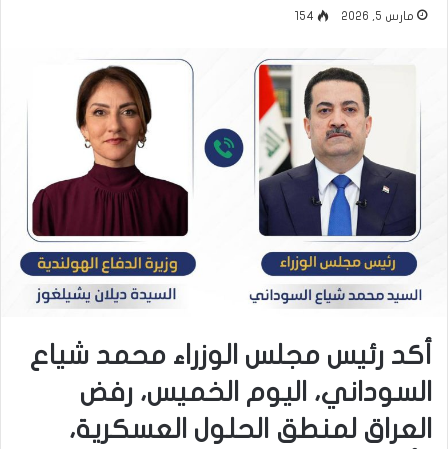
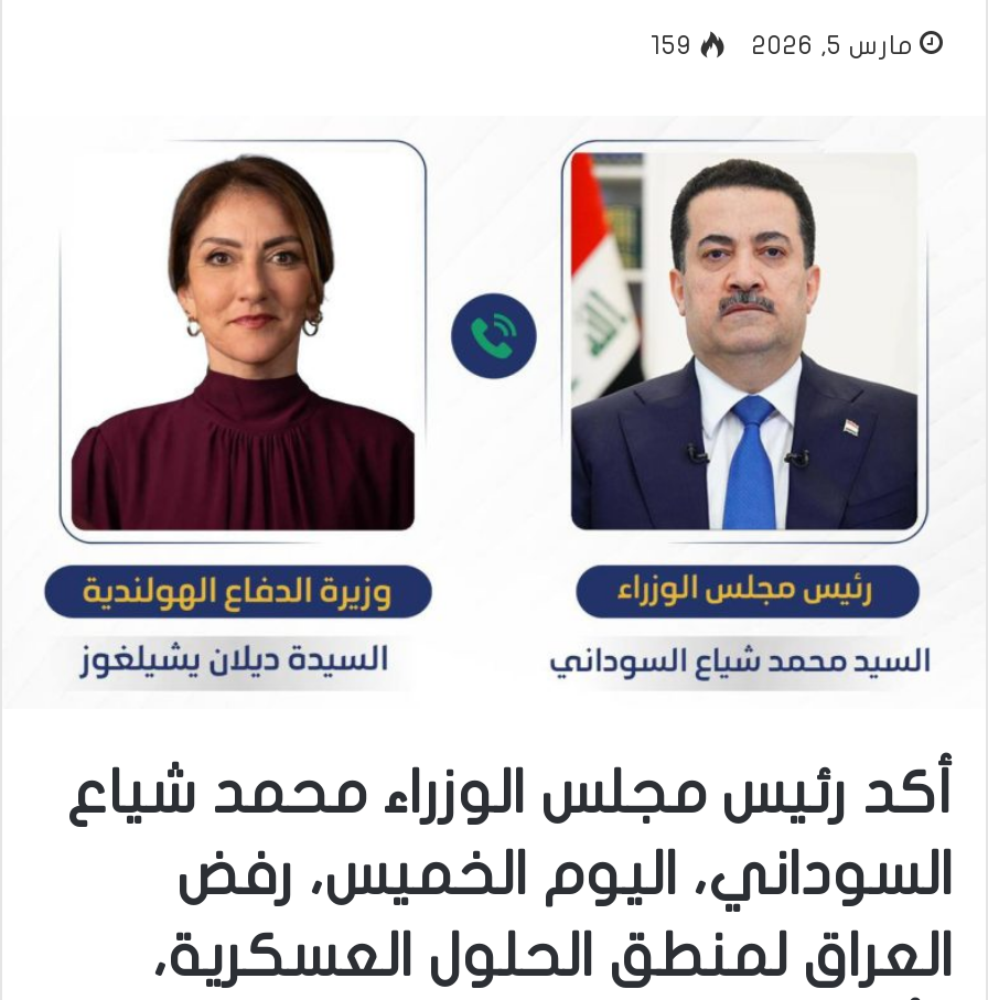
[294,10,314,22] 154 -> [651,32,692,59] 159

